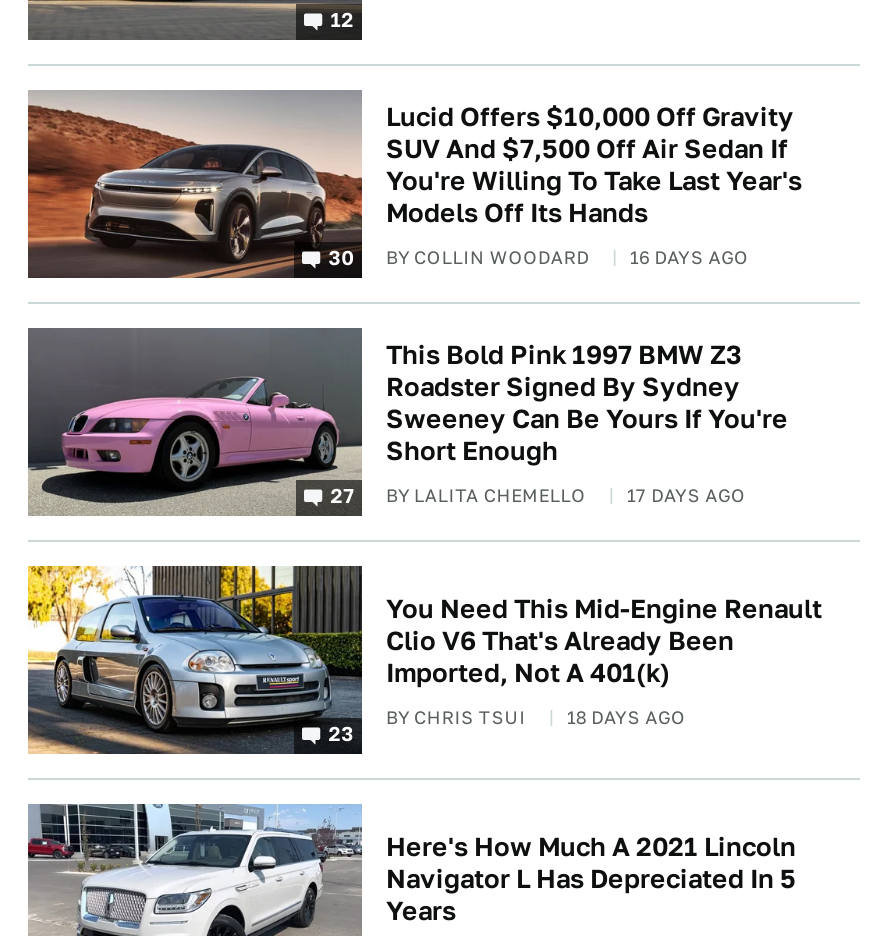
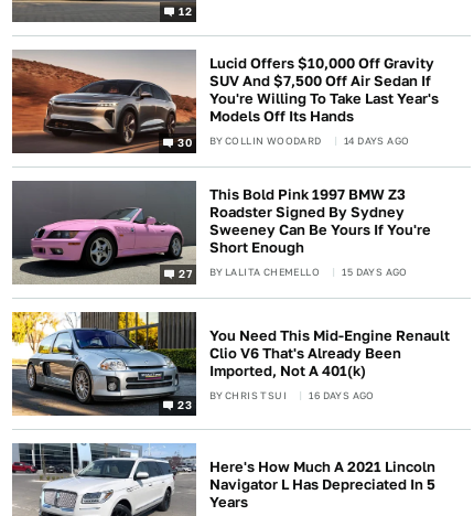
[328,245,749,269] 30 BY COLLIN WOODARD 16 DAYS AGO -> [178,135,410,148] 30 BY COLLIN WOODARD 14 DAYS AGO
[330,483,746,507] 27 BY LALITA CHEMELLO 17 DAYS AGO -> [179,266,408,280] 27 BY LALITA CHEMELLO 15 DAYS AGO
[386,705,686,727] BY CHRIS TSUI 18 DAYS AGO -> [209,389,375,401] BY CHRIS TSUI 16 DAYS AGO

